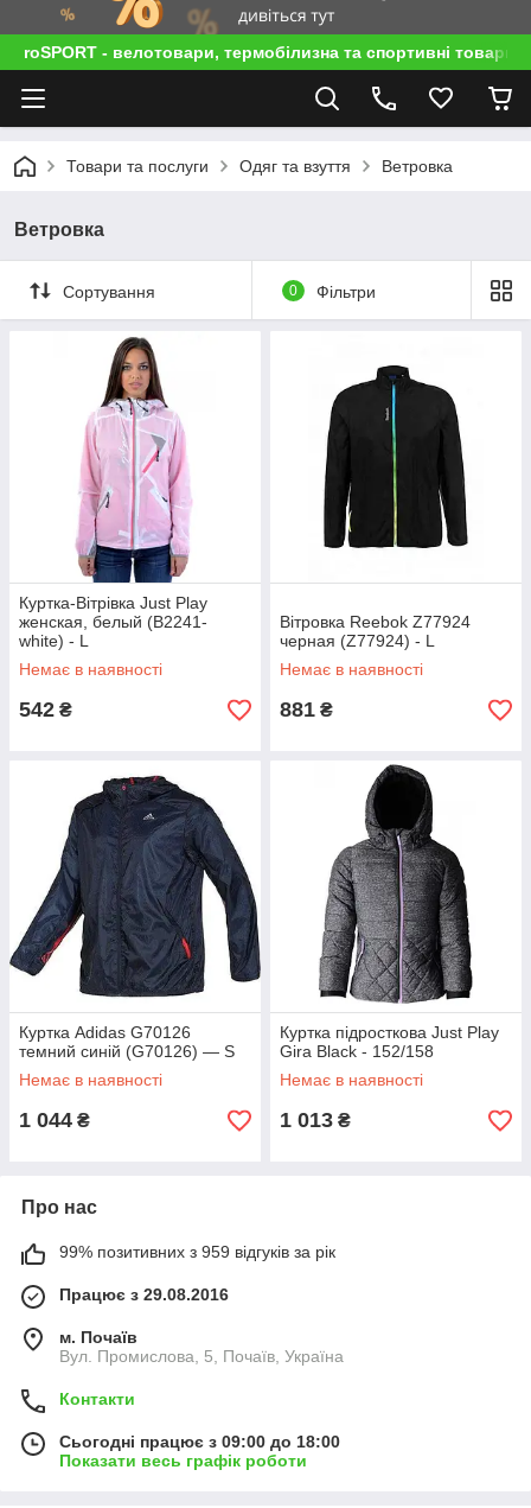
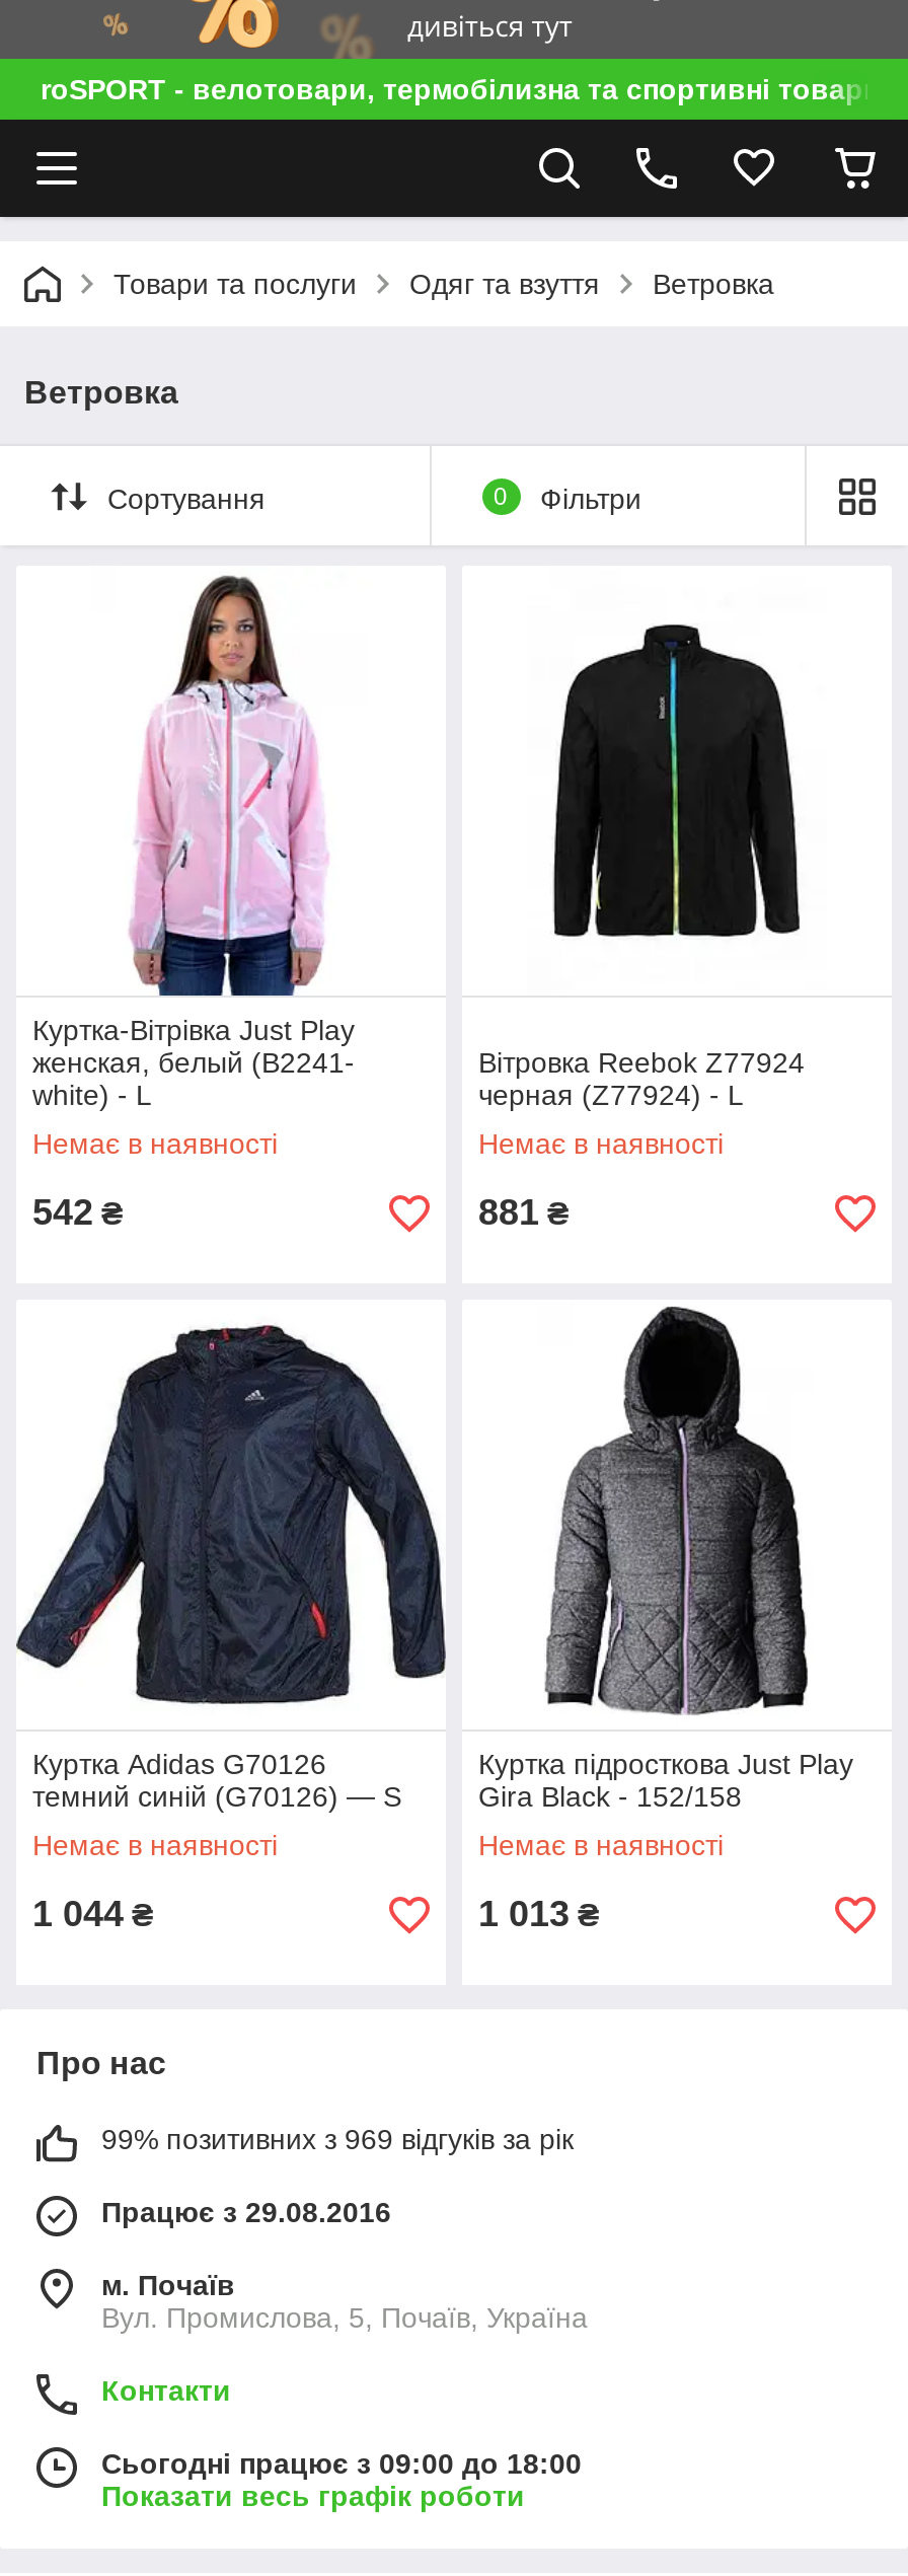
[59,1242,335,1261] 99% позитивних з 959 відгуків за рік -> [101,2123,574,2155] 99% позитивних з 969 відгуків за рік

